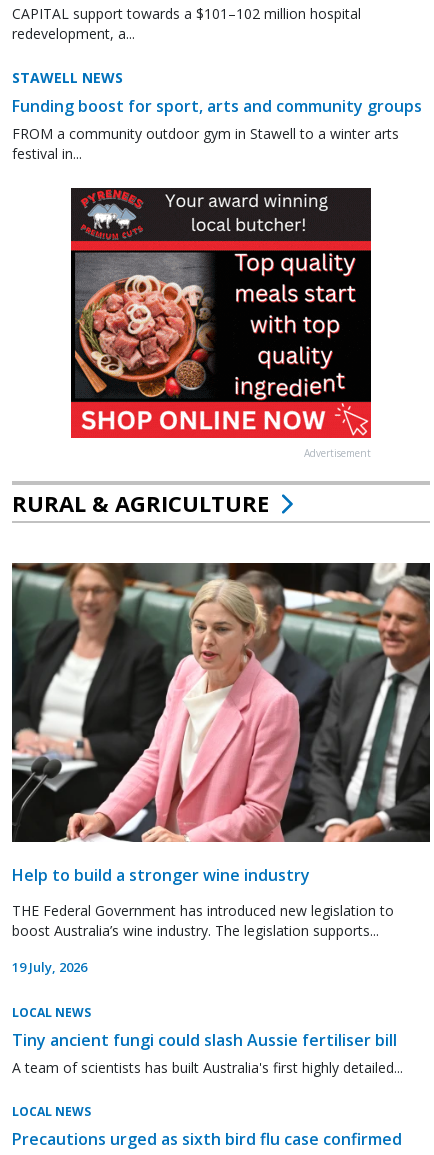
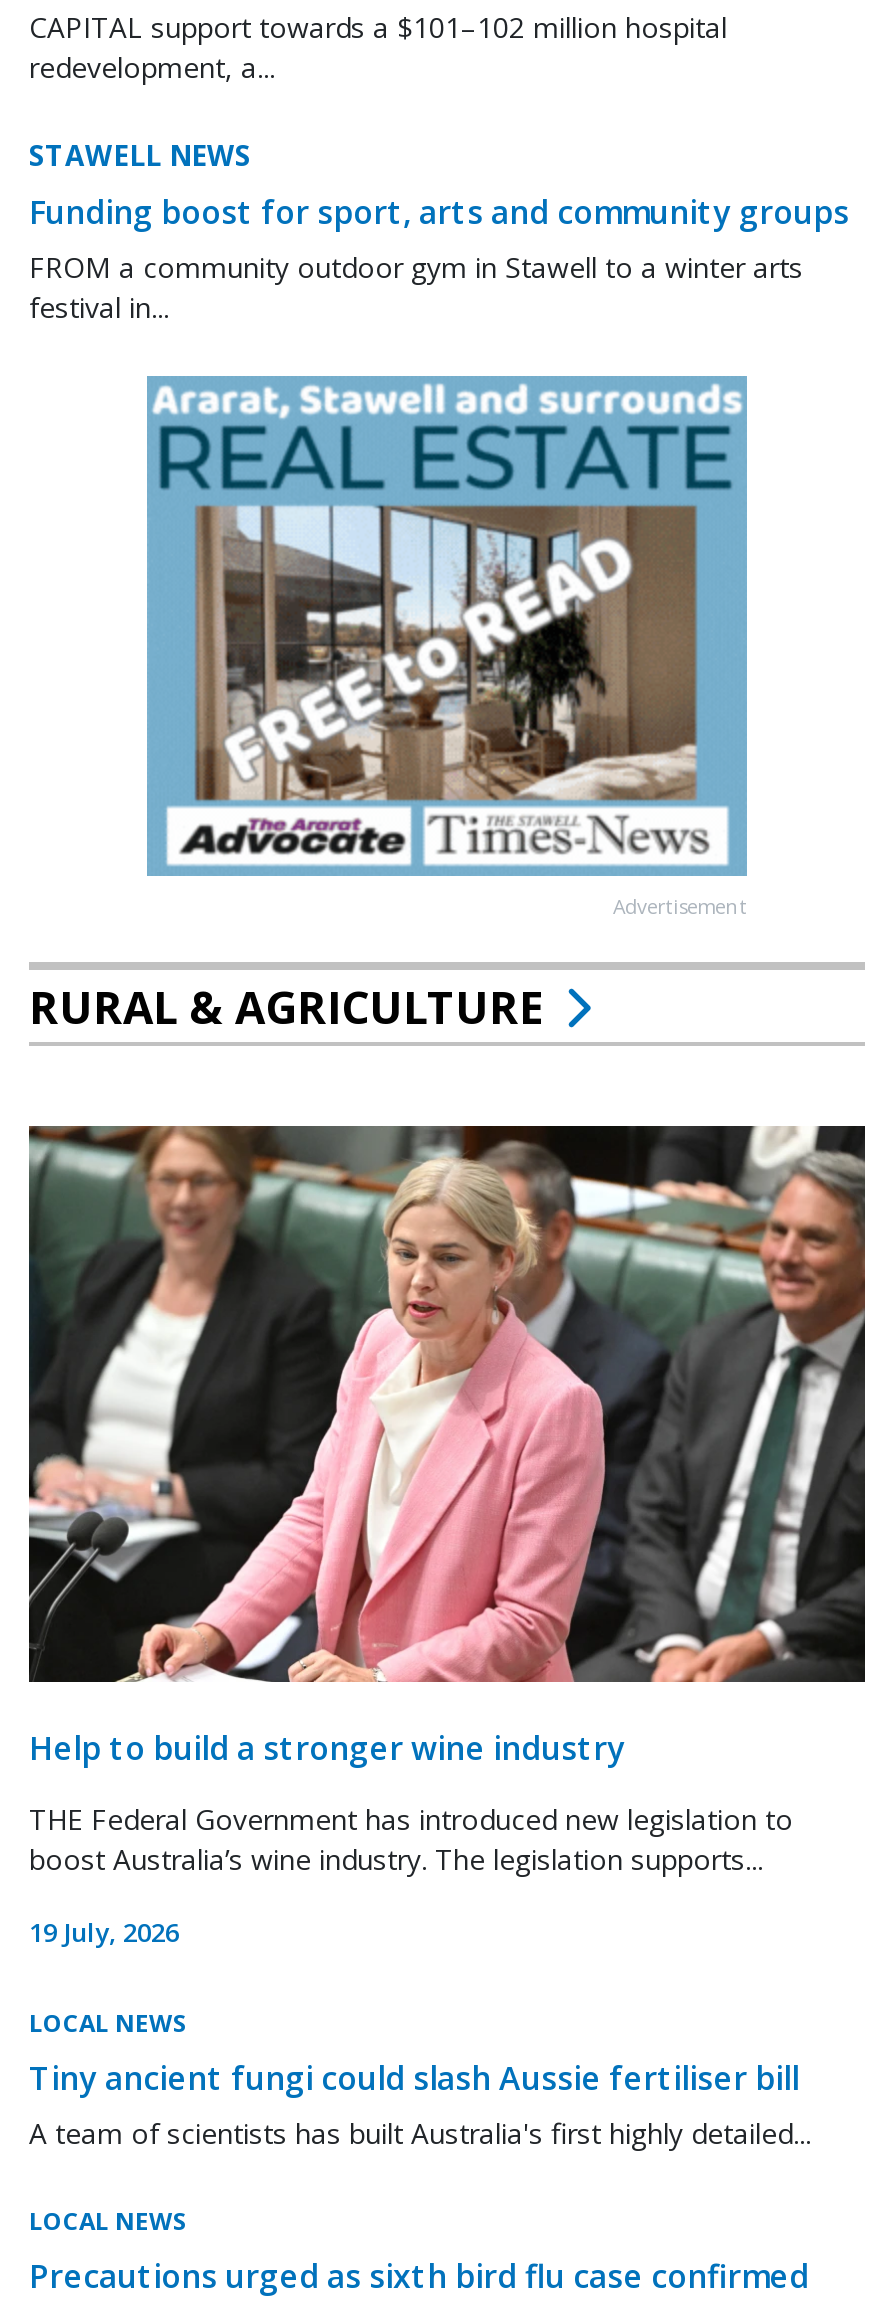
[70,187,372,439] [image] -> [145,376,749,878] [image]

